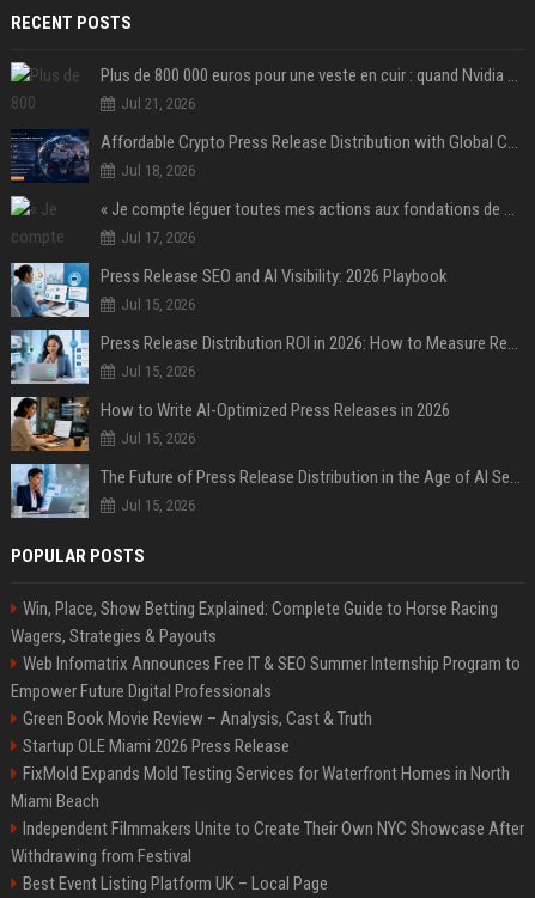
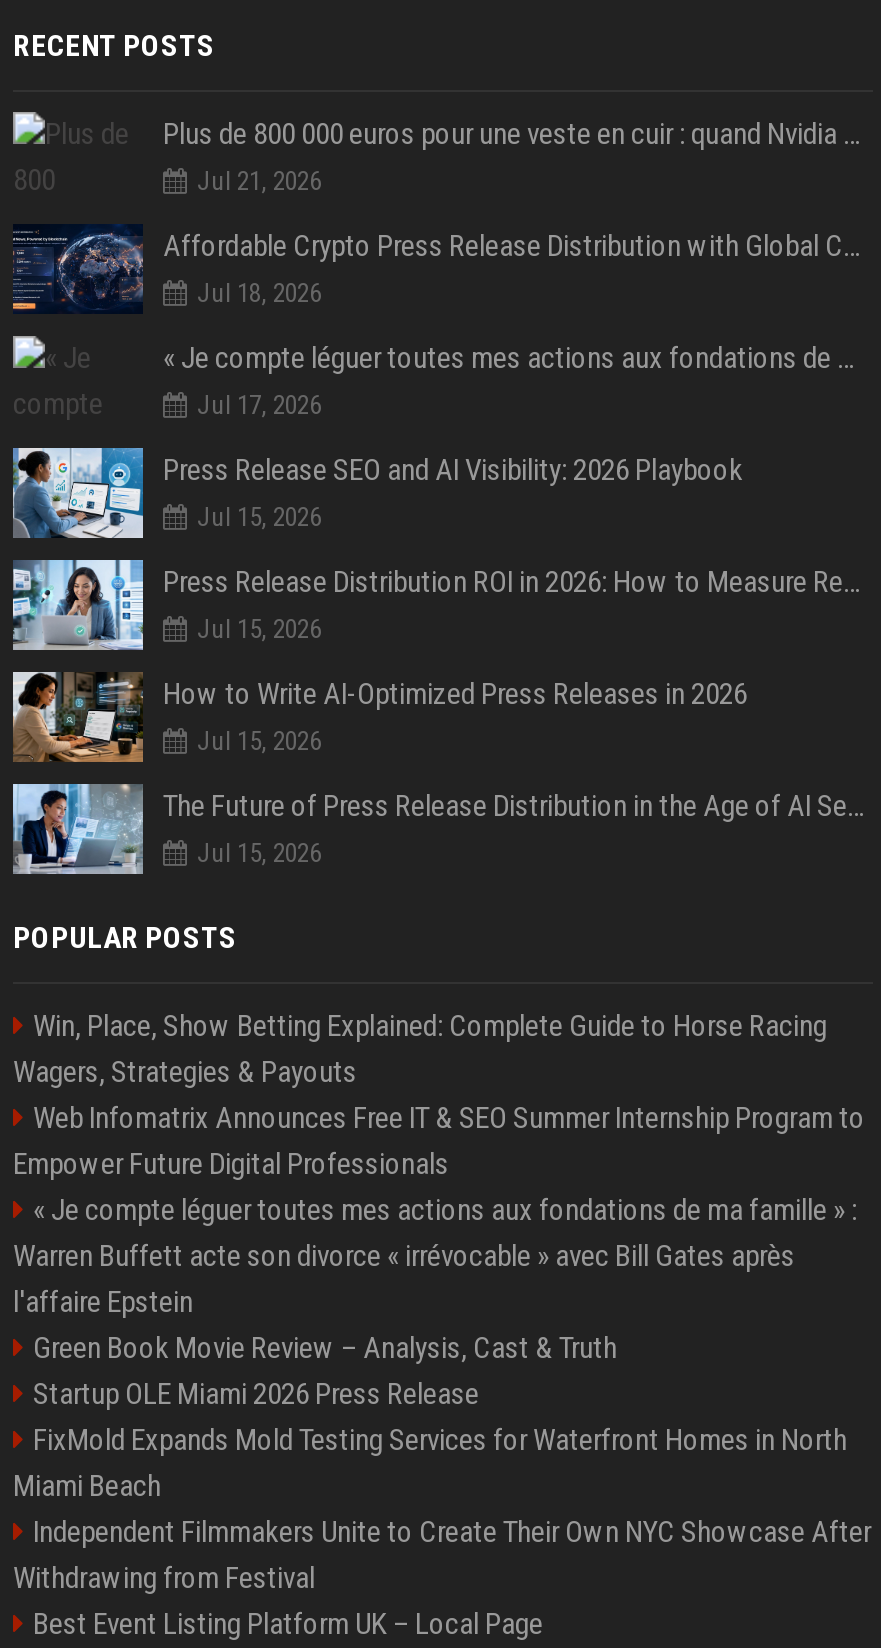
none -> [13,1192,857,1320] « Je compte léguer toutes mes actions aux fondations de ma famille » : | Warren Buffett acte son divorce « irrévocable » avec Bill Gates après | l'affaire Epstein

